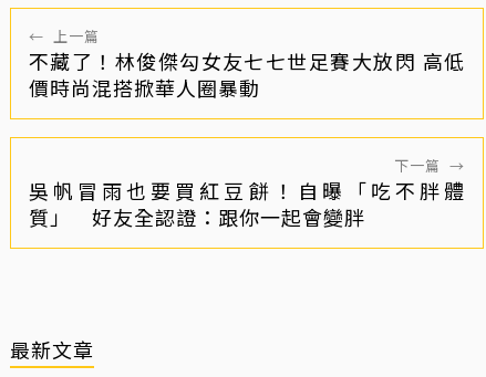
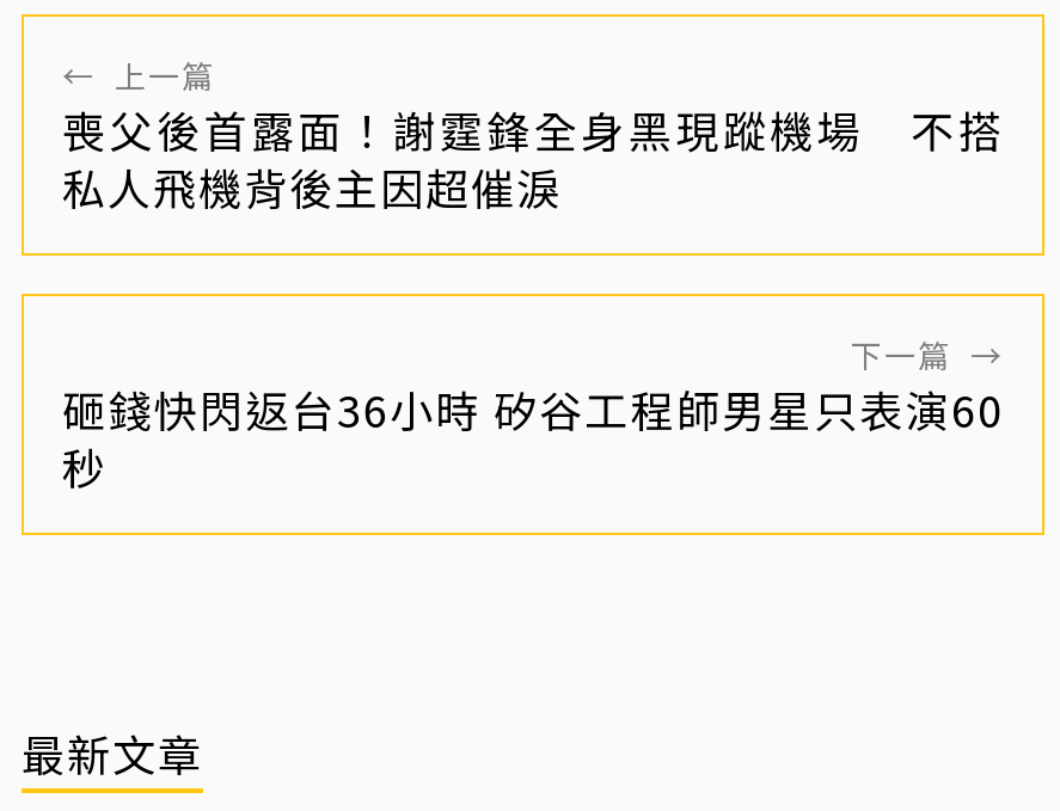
[29,46,465,102] 不藏了！林俊傑勾女友七七世足賽大放閃 高低 | 價時尚混搭掀華人圈暴動 -> [62,98,1004,217] 喪父後首露面！謝霆鋒全身黑現蹤機場 不搭 | 私人飛機背後主因超催淚
[29,176,465,231] 吳帆冒雨也要買紅豆餅！自曝「吃不胖體 | 質」 好友全認證：跟你一起會變胖 -> [62,377,1004,497] 砸錢快閃返台36小時 矽谷工程師男星只表演60 | 秒

